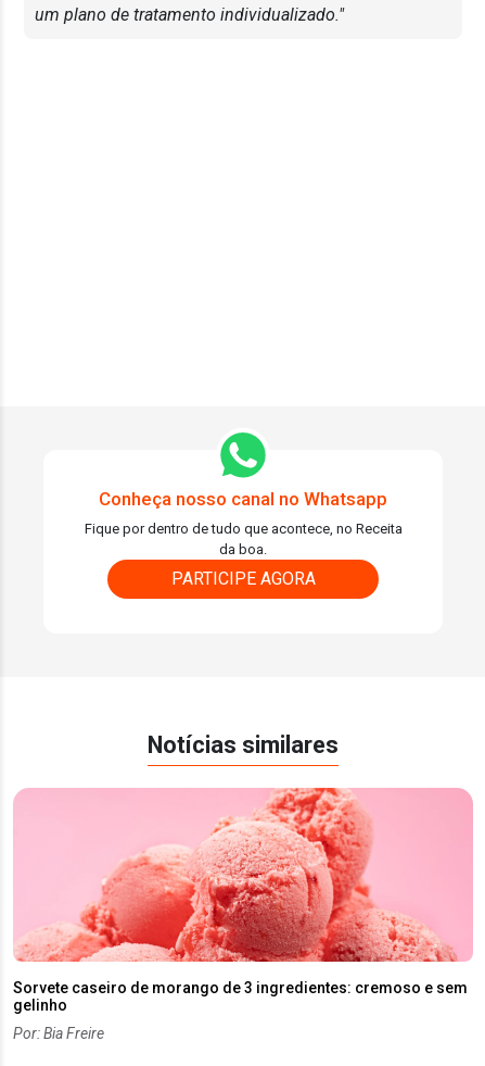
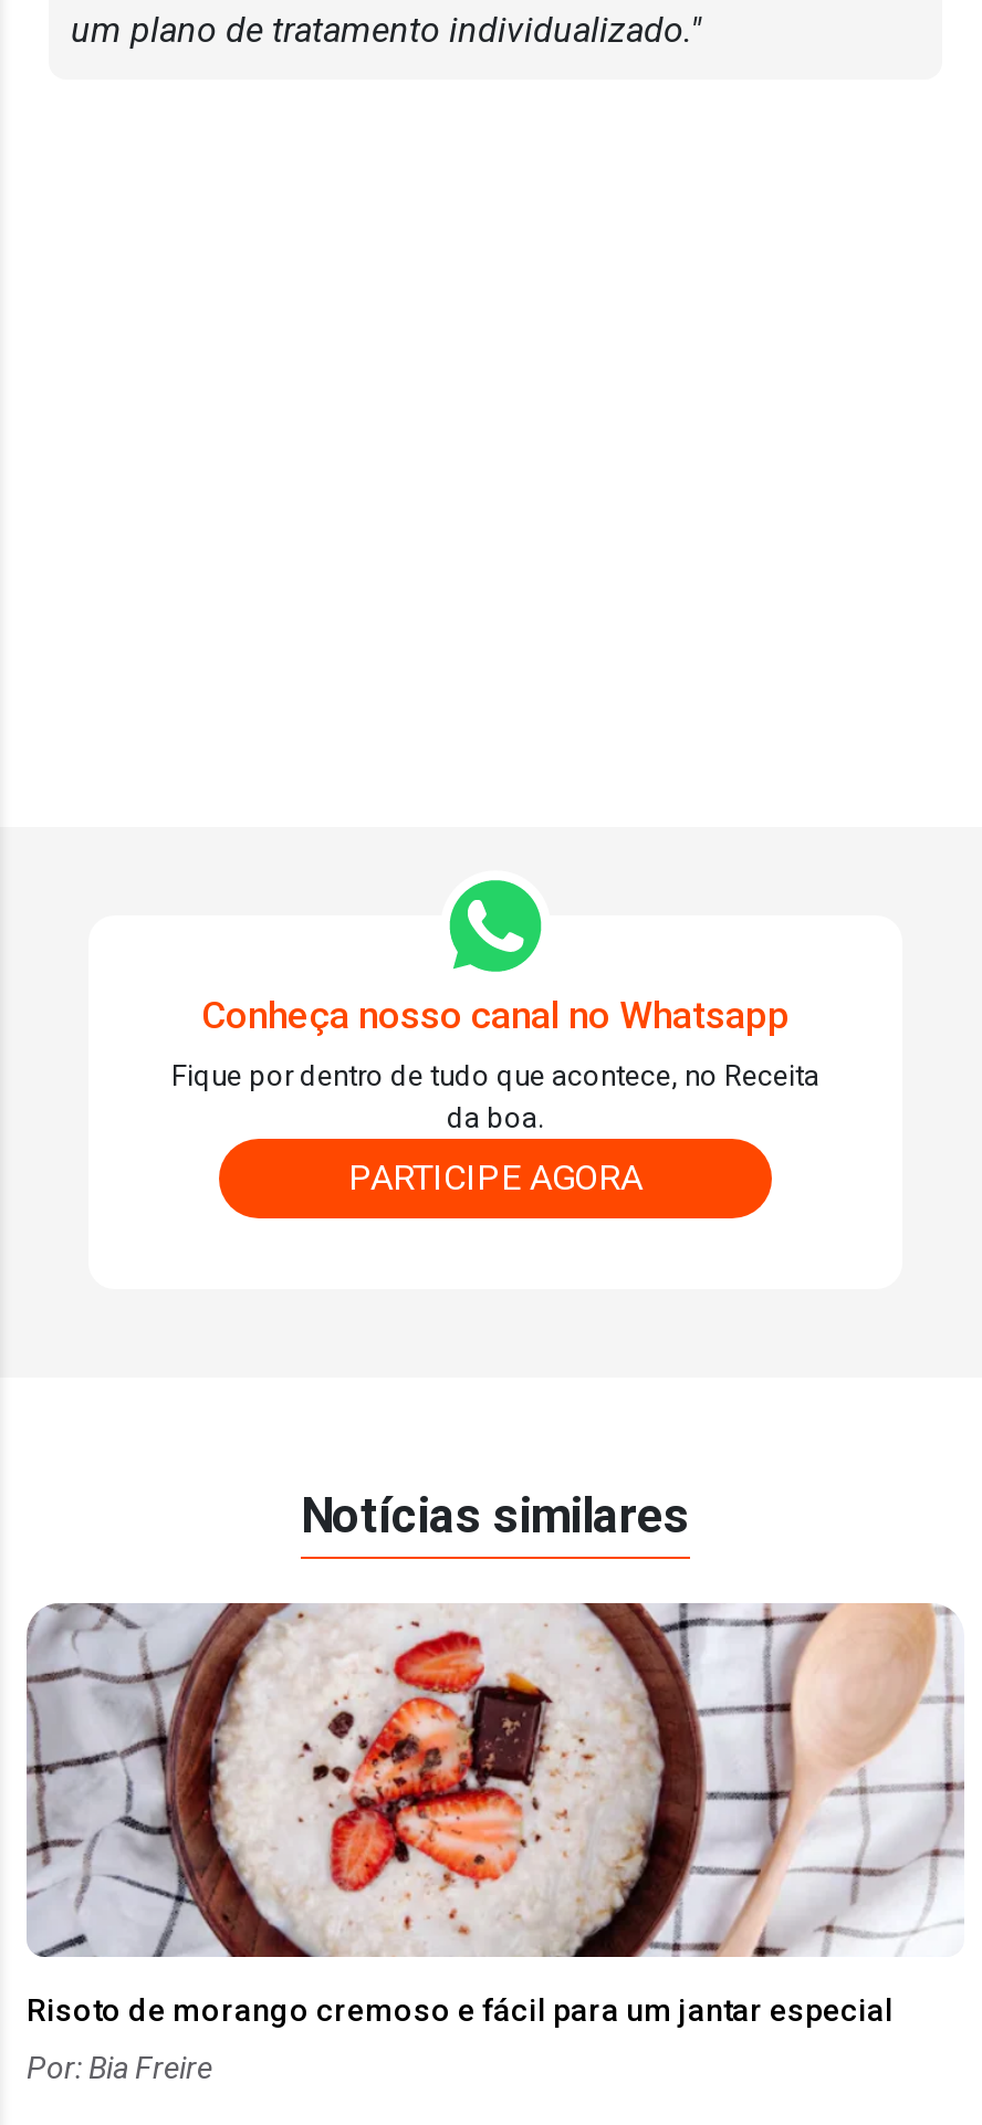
[13,787,473,1014] [image] | Sorvete caseiro de morango de 3 ingredientes: cremoso e sem | gelinho -> [24,1601,964,2027] [image] | Risoto de morango cremoso e fácil para um jantar especial

